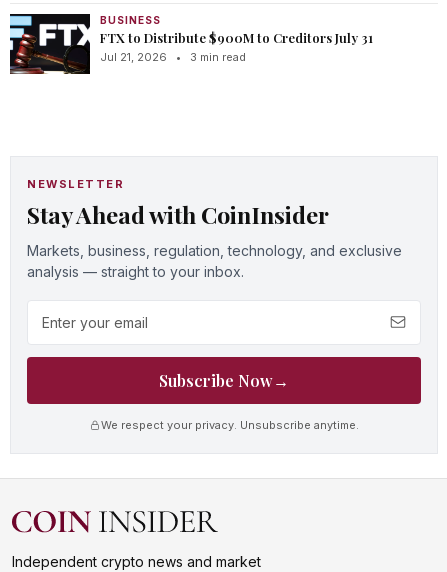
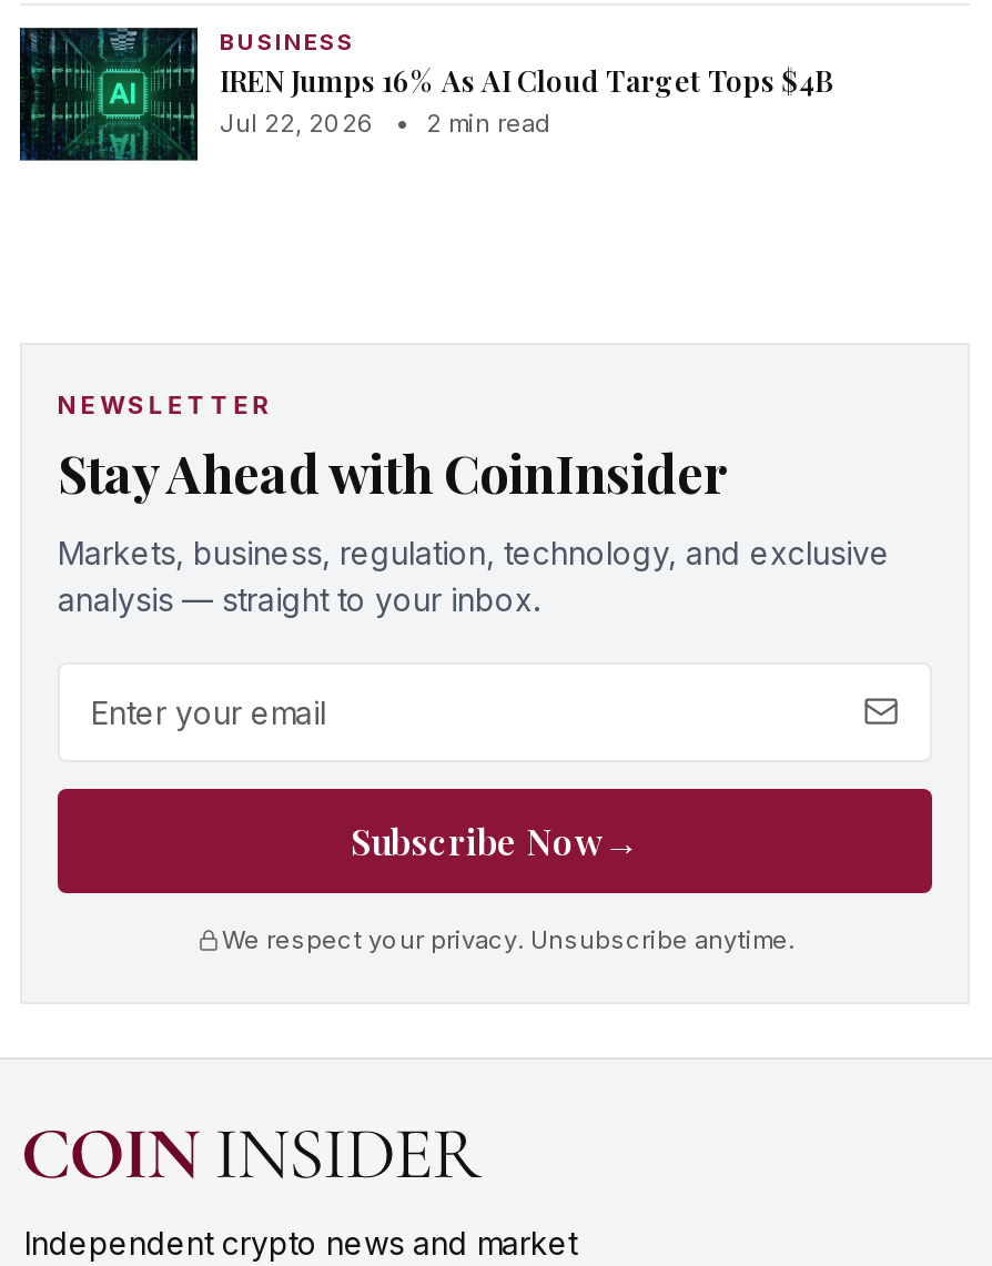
[9,13,373,74] [image] | FTX to Distribute $900M to Creditors July 31 | Jul 21, 2026 • 3 min read -> [18,26,832,163] [image] | IREN Jumps 16% As AI Cloud Target Tops $4B | Jul 22, 2026 • 2 min read

